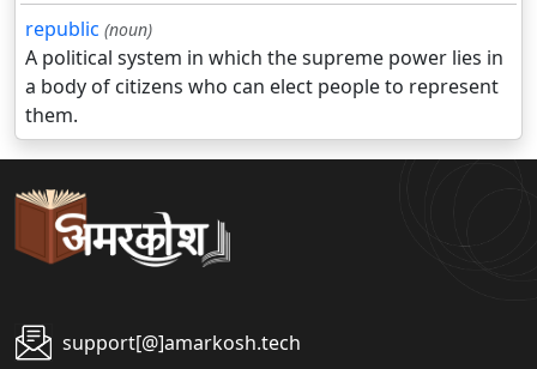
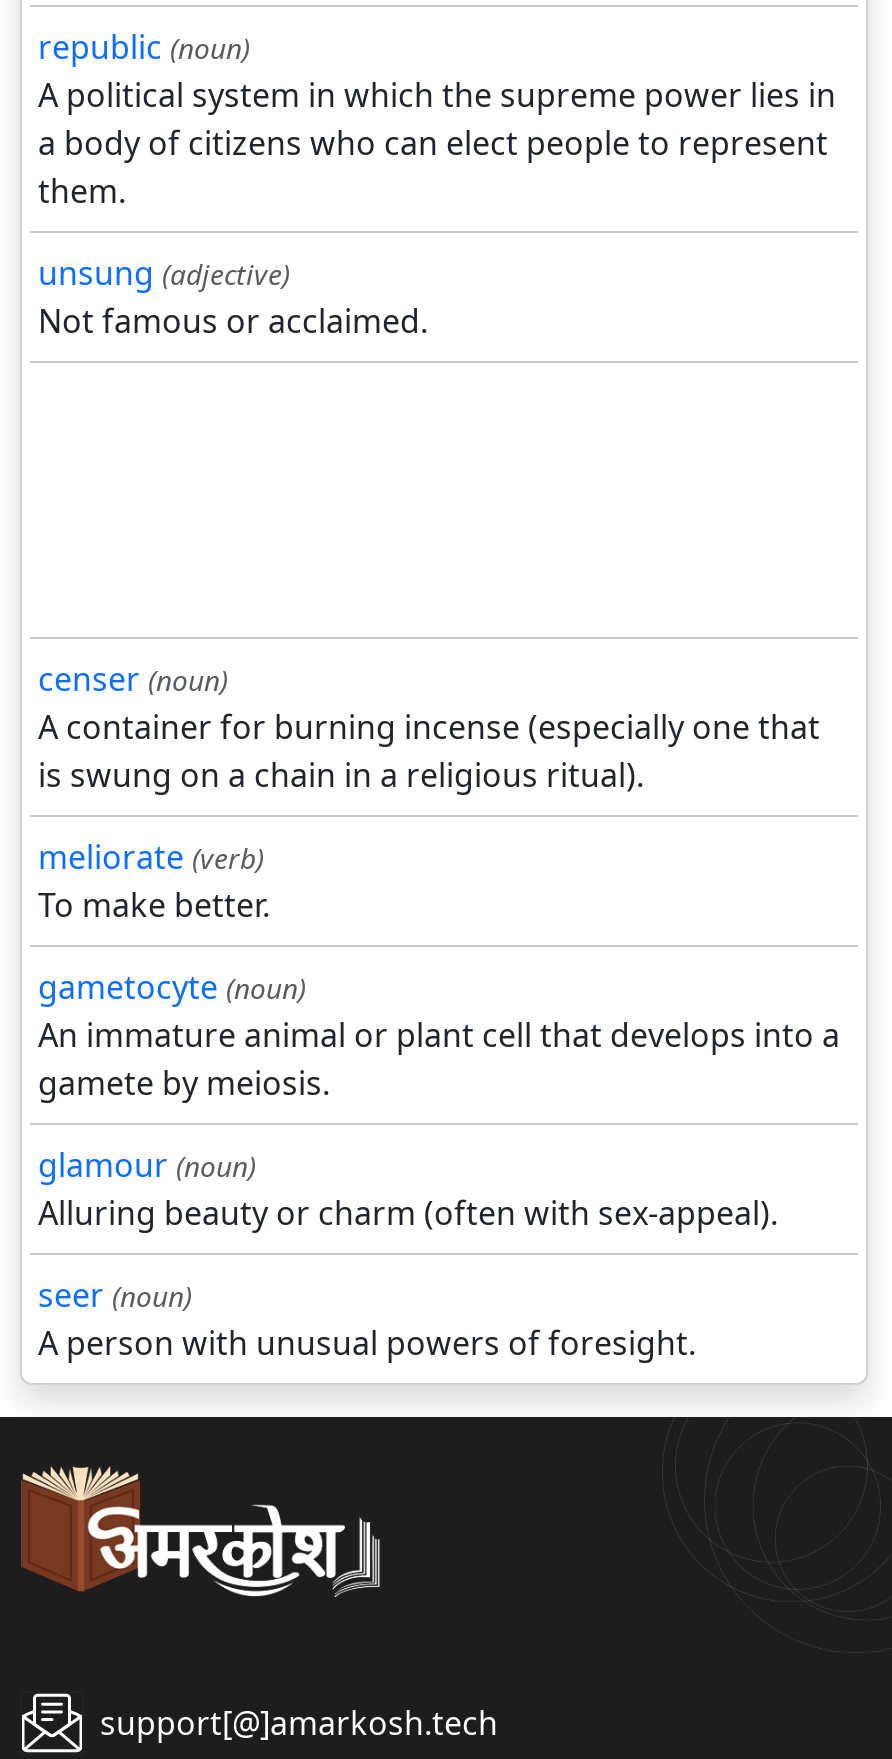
none -> [38,251,428,343] unsung (adjective) | Not famous or acclaimed.
none -> [38,657,840,1365] censer (noun) | A container for burning incense (especially one that | is swung on a chain in a religious ritual). | meliorate (verb) | To make better. | gametocyte (noun) | An immature animal or plant cell that develops into a | gamete by meiosis. | glamour (noun) | Alluring beauty or charm (often with sex-appeal). | seer (noun) | A person with unusual powers of foresight.

